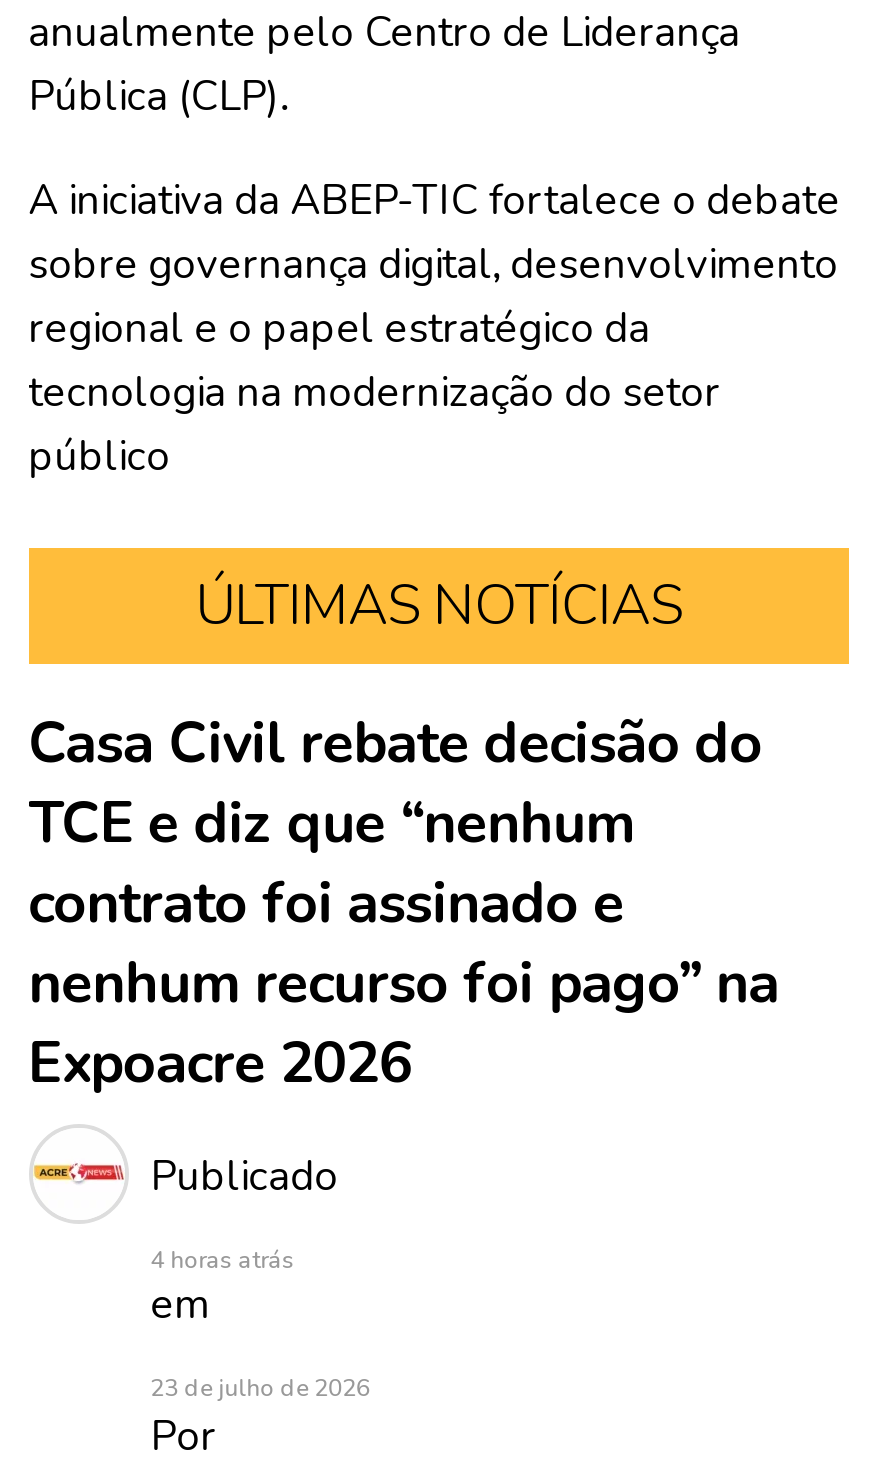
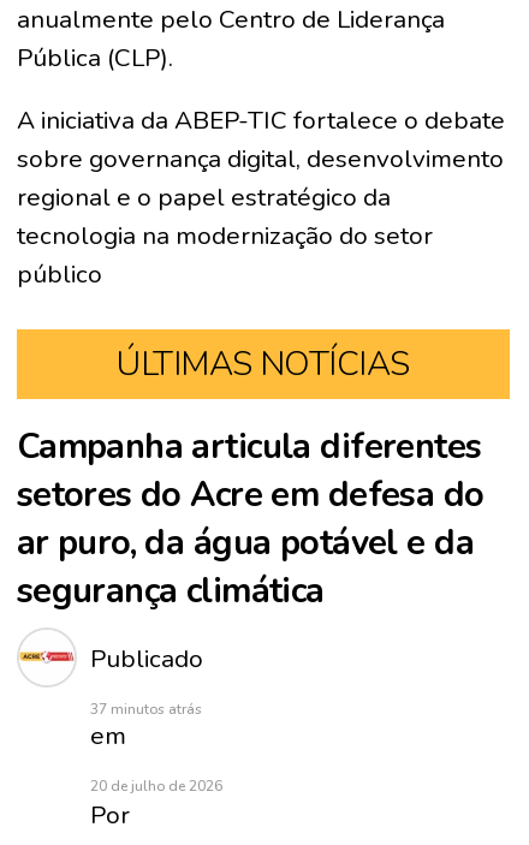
[28,704,779,1102] Casa Civil rebate decisão do | TCE e diz que “nenhum | contrato foi assinado e | nenhum recurso foi pago” na | Expoacre 2026 -> [16,423,484,614] Campanha articula diferentes | setores do Acre em defesa do | ar puro, da água potável e da | segurança climática
[150,1244,294,1276] 4 horas atrás -> [90,700,202,719] 37 minutos atrás
[150,1372,370,1404] 23 de julho de 2026 -> [90,776,222,796] 20 de julho de 2026

